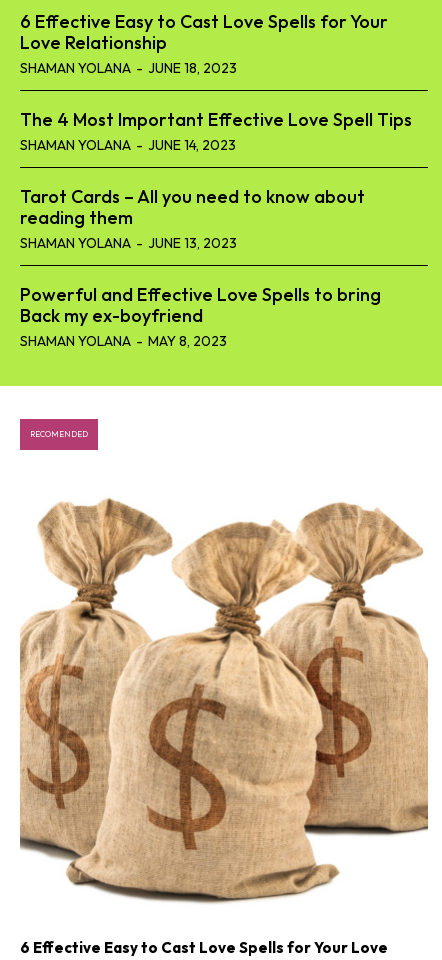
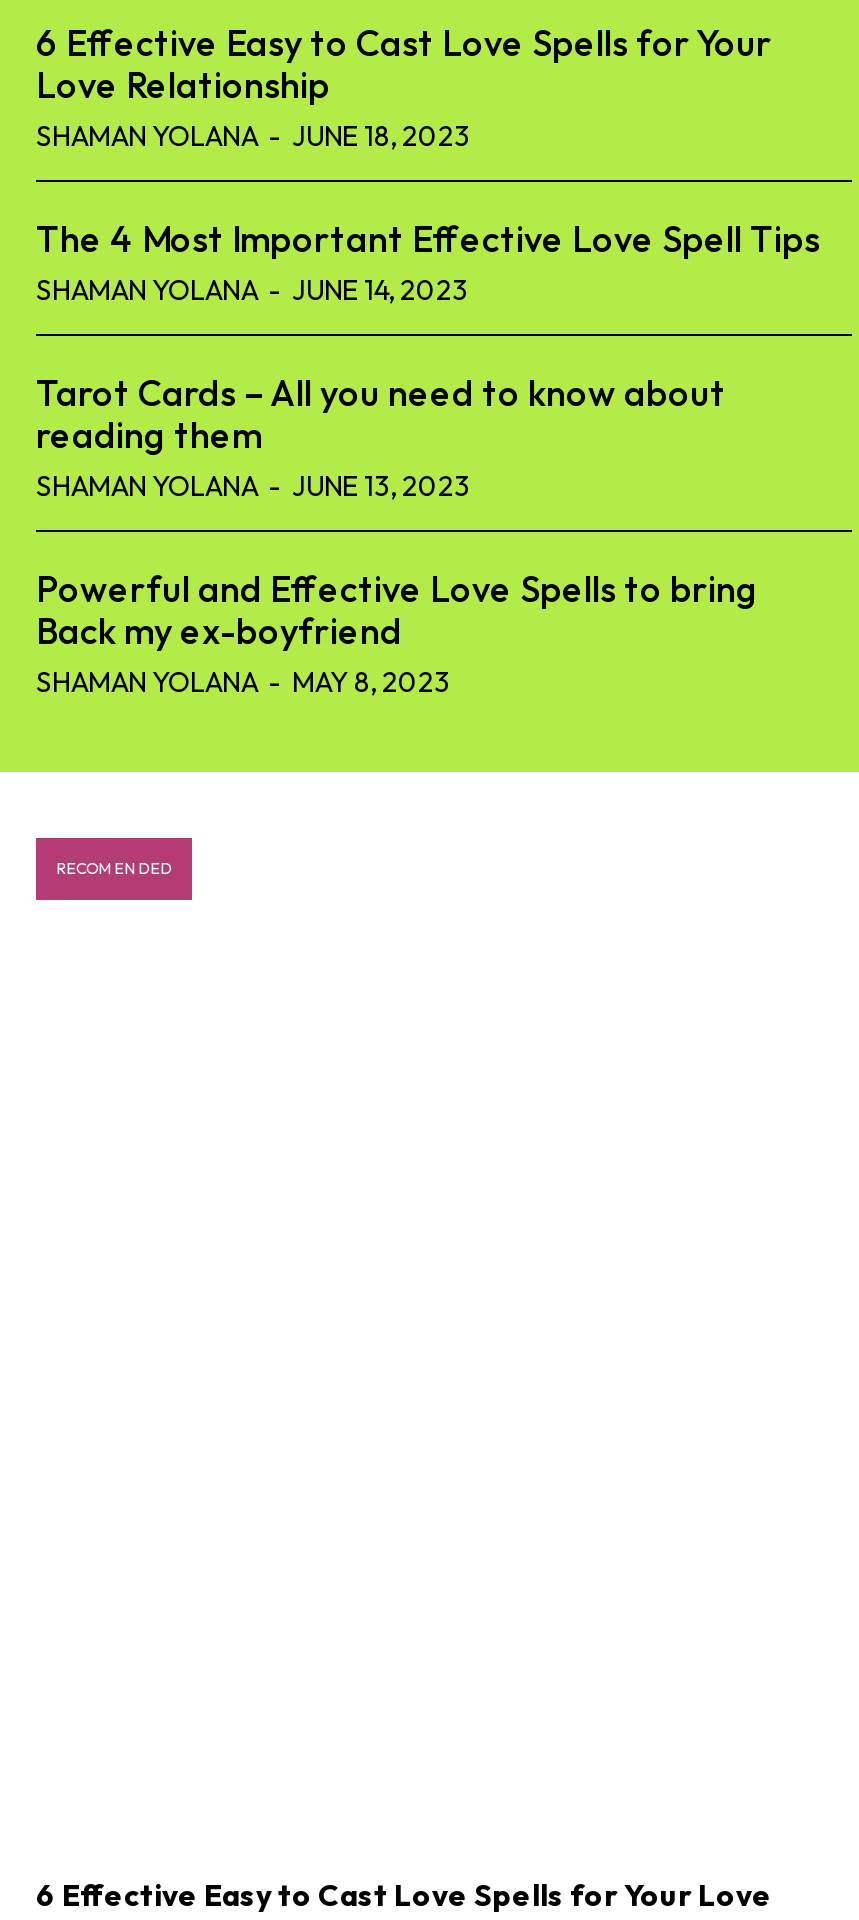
[19,497,429,904] [image] -> none

